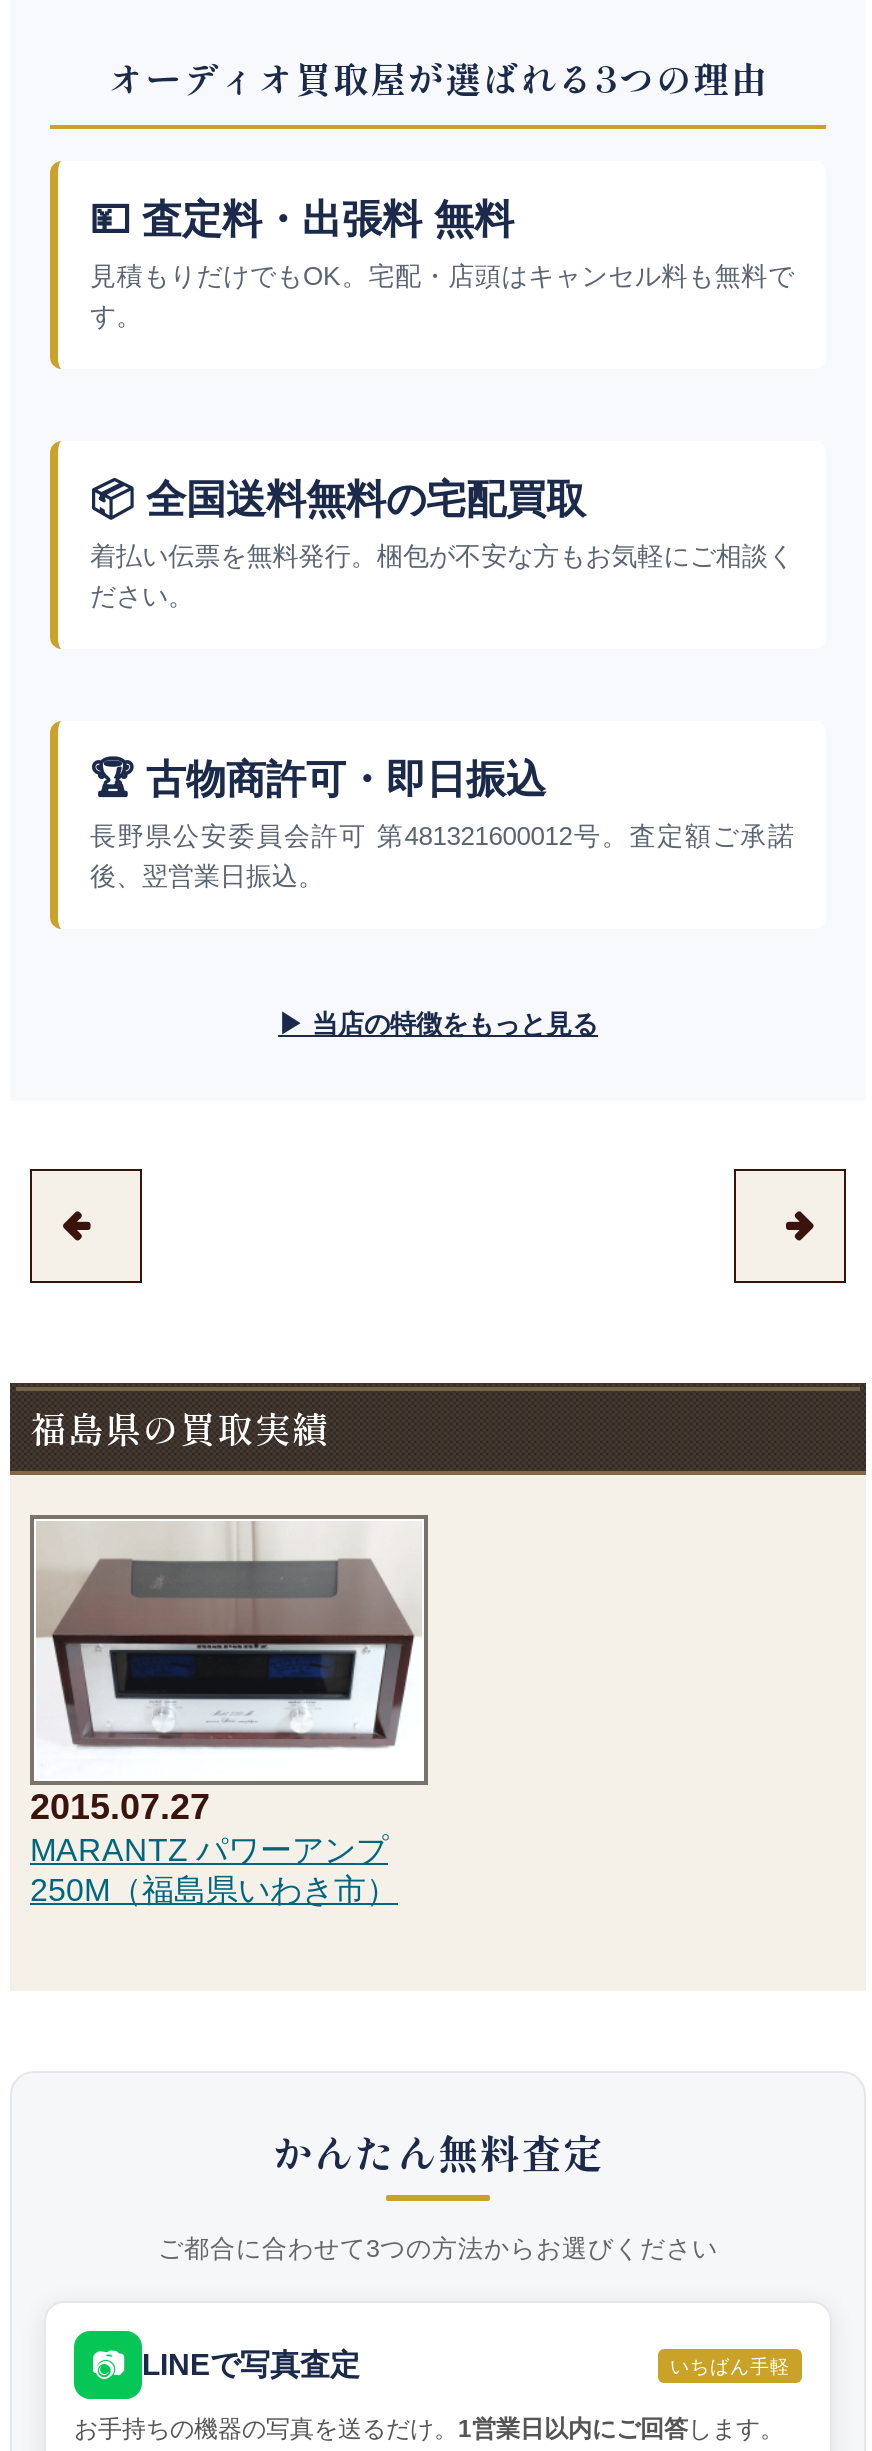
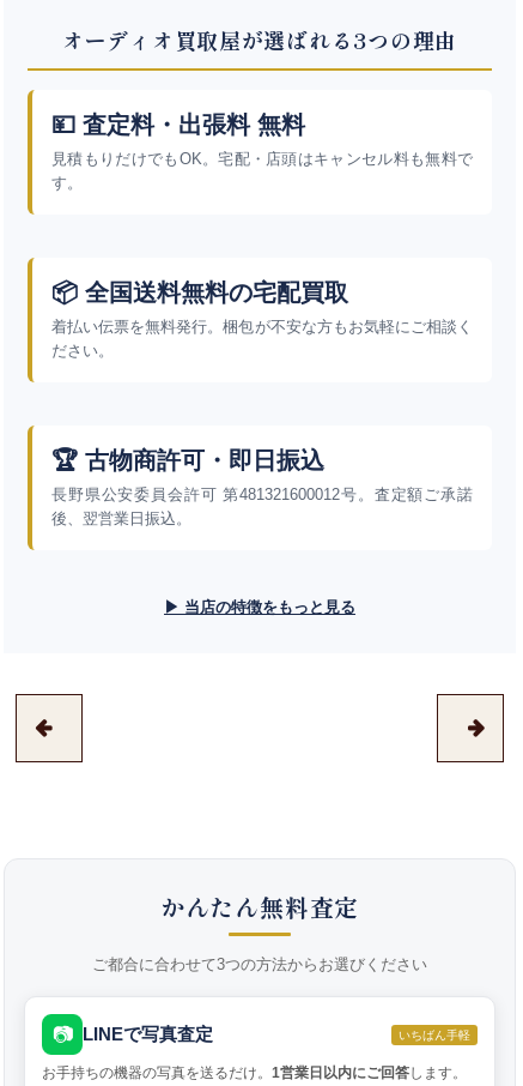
[30,1401,330,1453] 福島県の買取実績 -> none
[28,1513,432,1906] [image] | 2015.07.27 | MARANTZ パワーアンプ | 250M（福島県いわき市） -> none

